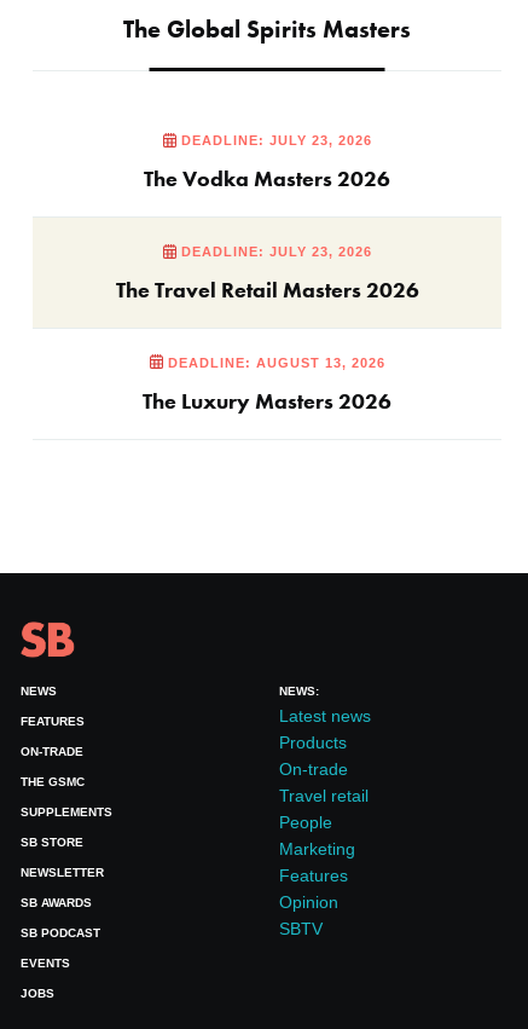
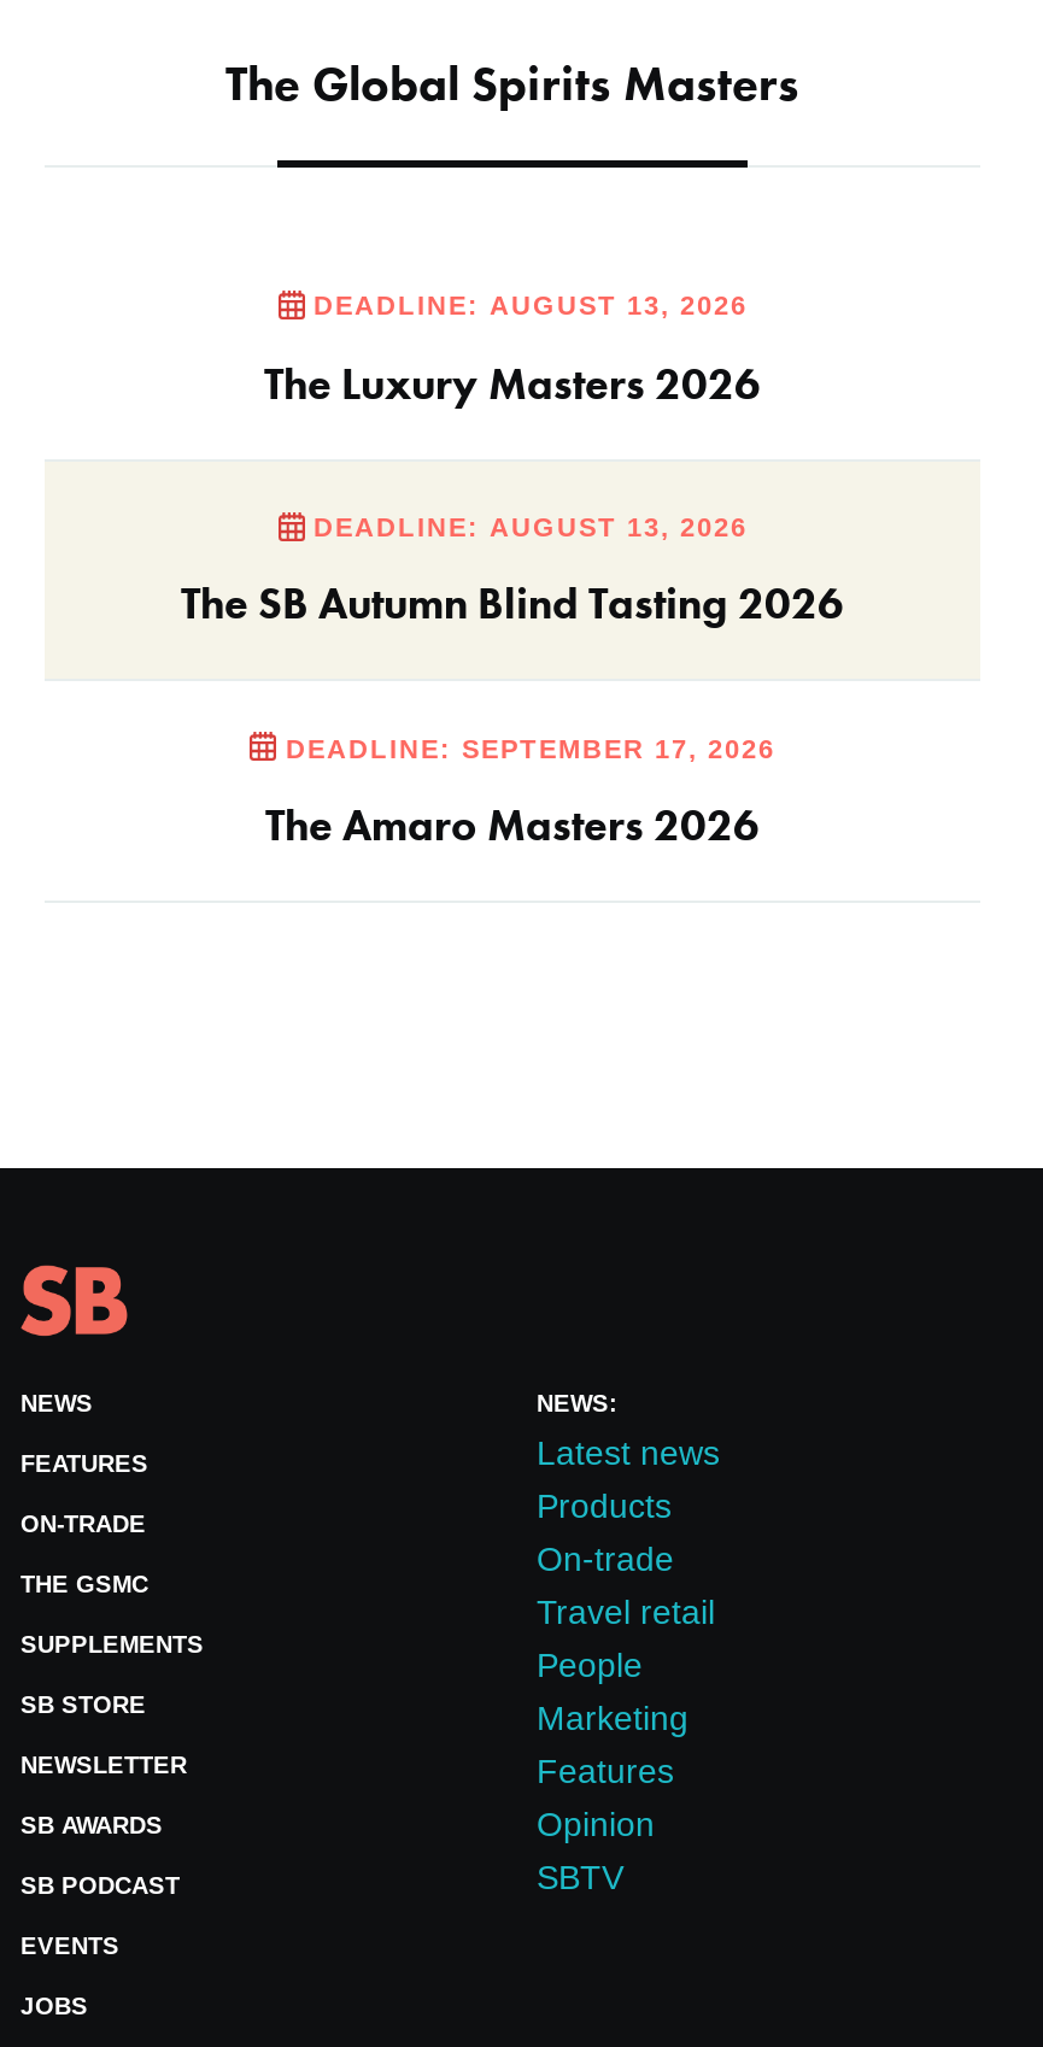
[115,134,419,304] DEADLINE: JULY 23, 2026 | The Vodka Masters 2026 | DEADLINE: JULY 23, 2026 | The Travel Retail Masters 2026 -> none
moved [143,355,391,414] -> [264,292,761,410]: DEADLINE: AUGUST 13, 2026 | The Luxury Masters 2026
none -> [181,513,844,852] DEADLINE: AUGUST 13, 2026 | The SB Autumn Blind Tasting 2026 | DEADLINE: SEPTEMBER 17, 2026 | The Amaro Masters 2026

